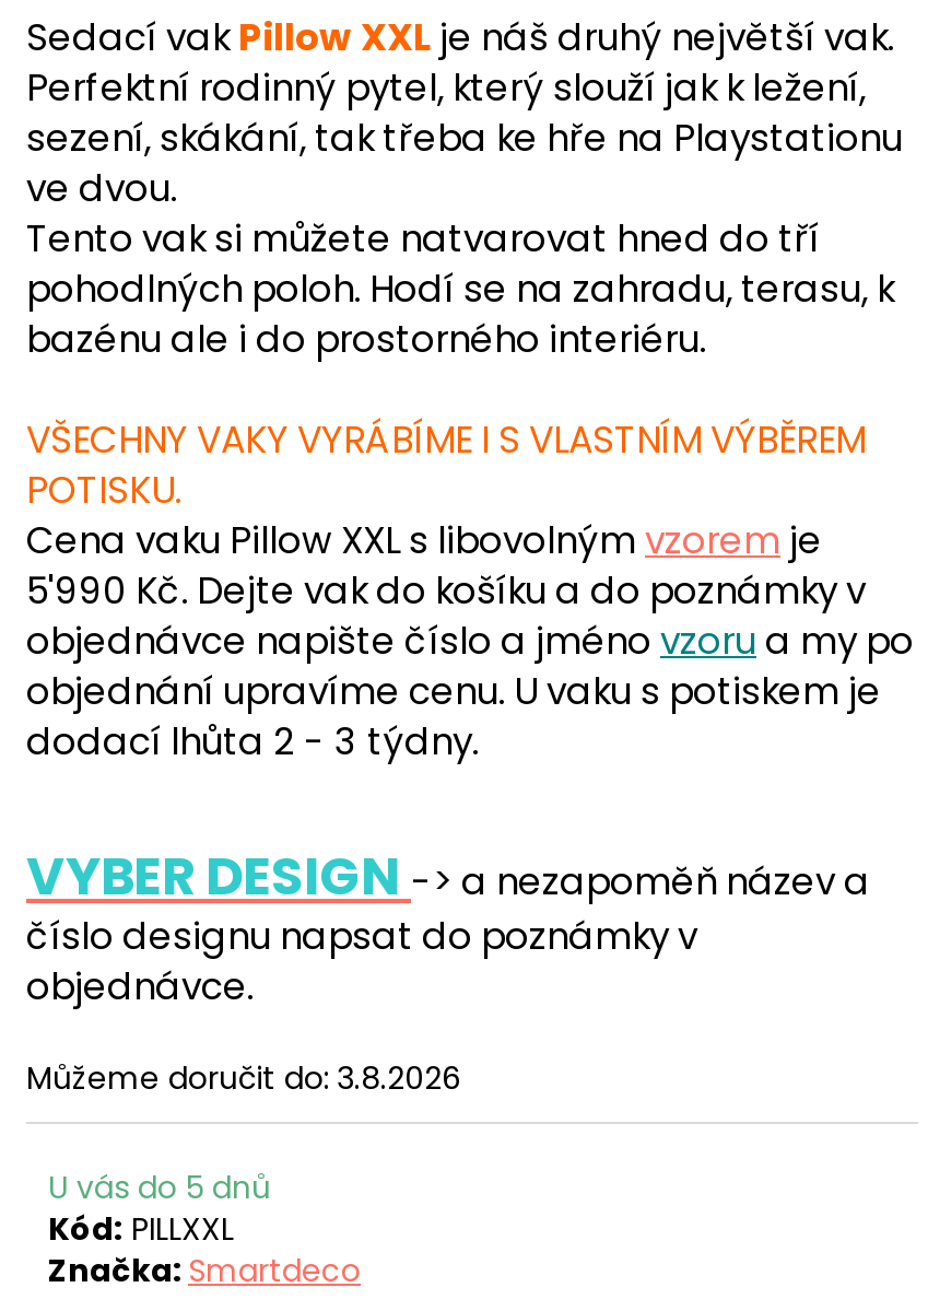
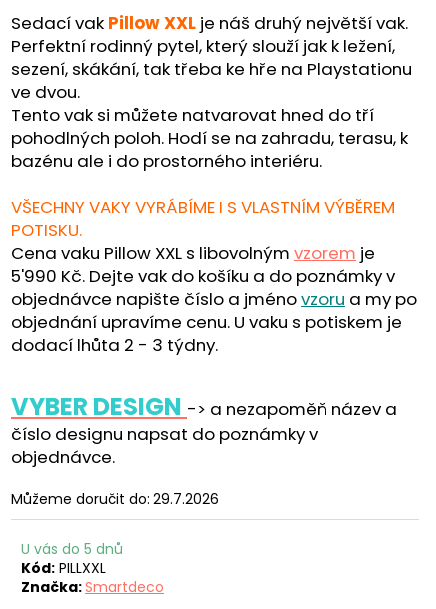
[26,1055,461,1099] Můžeme doručit do: 3.8.2026 -> [11,488,219,508] Můžeme doručit do: 29.7.2026

